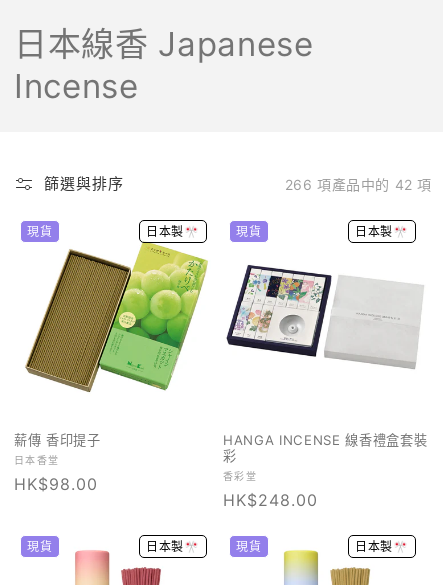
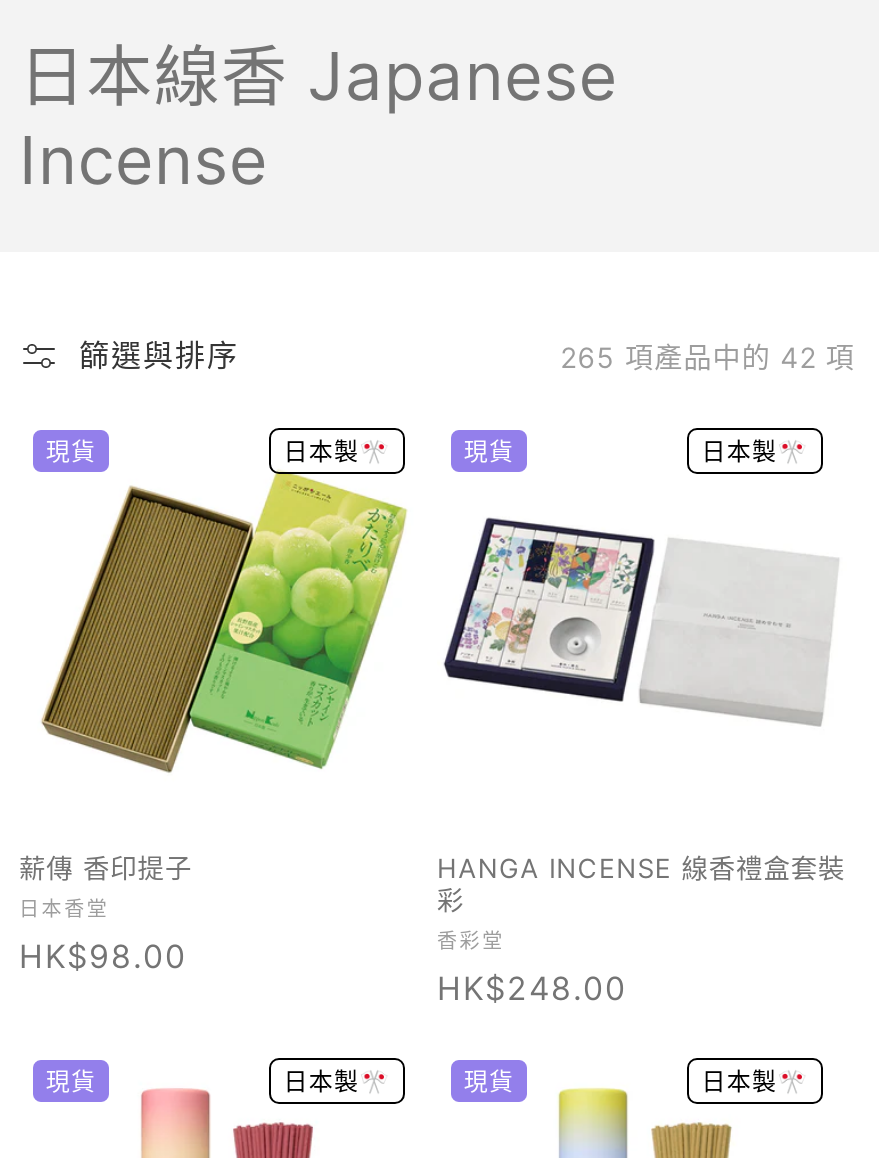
[285,175,432,192] 266 項產品中的 42 項 -> [560,339,855,373] 265 項產品中的 42 項

